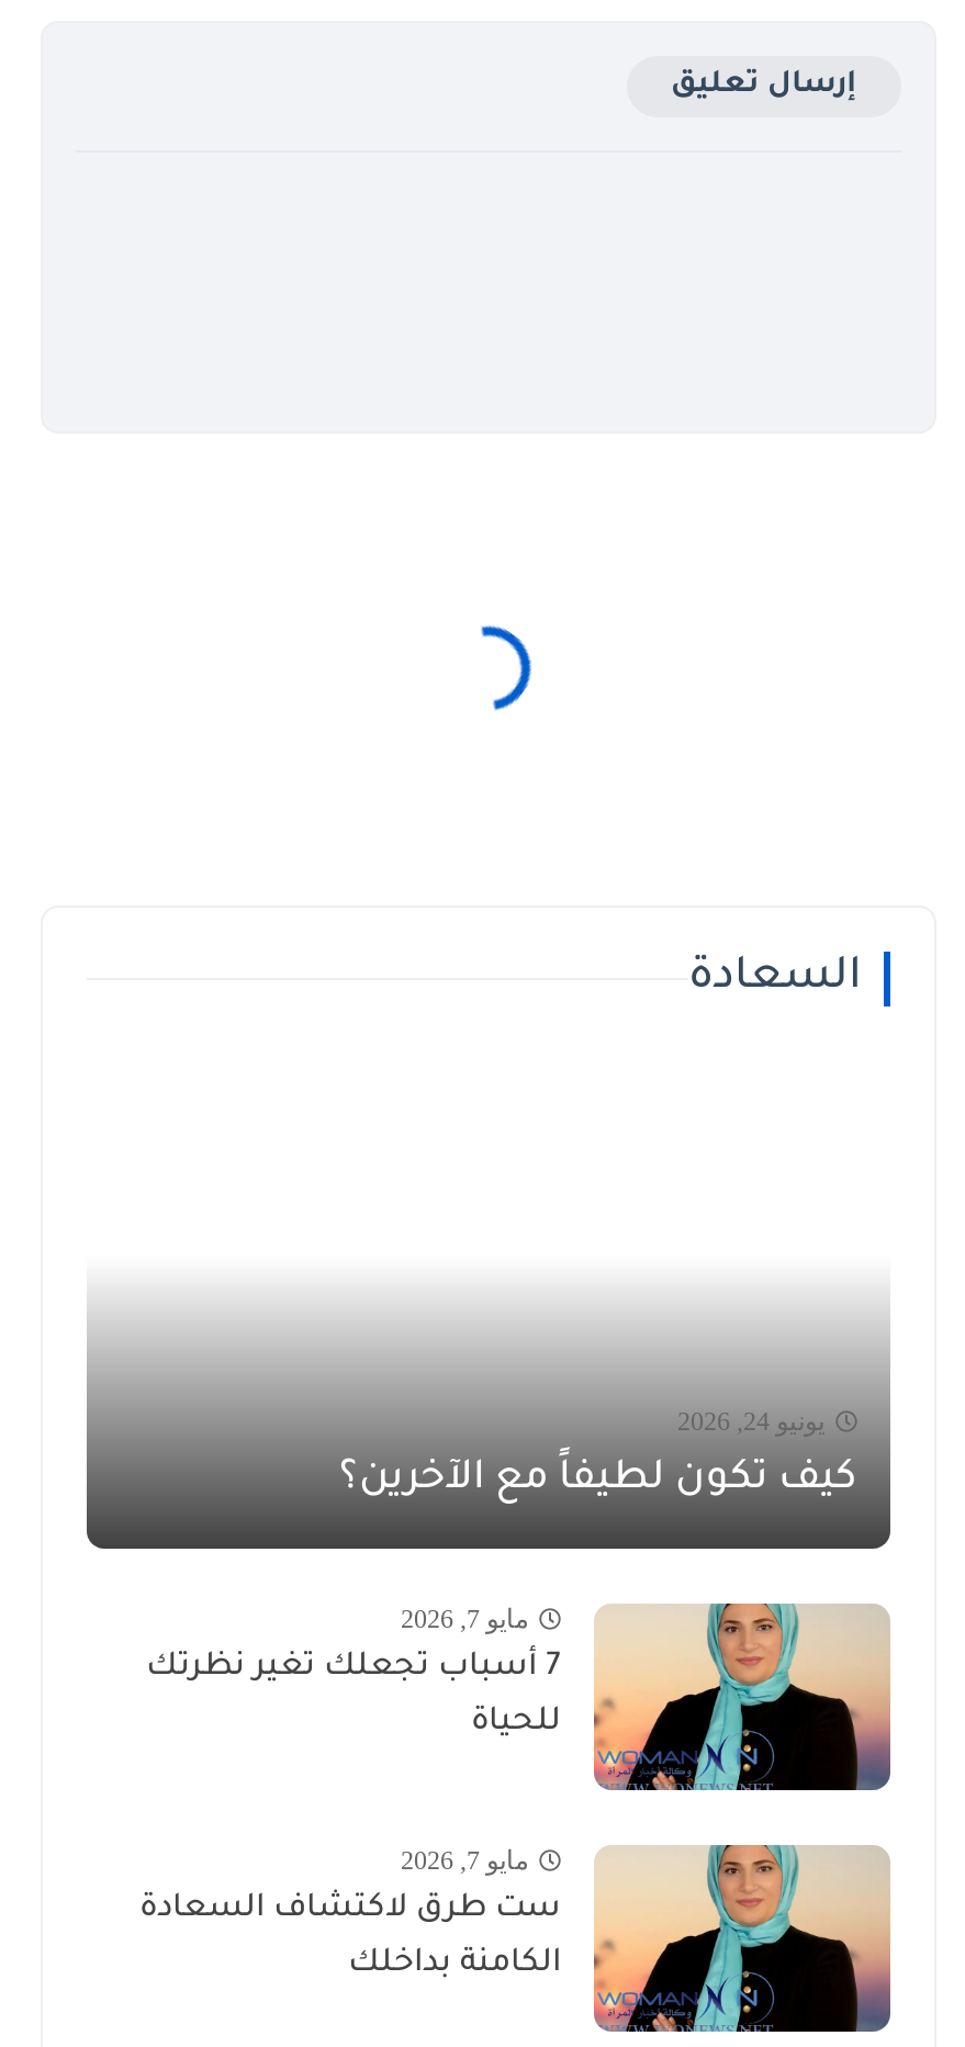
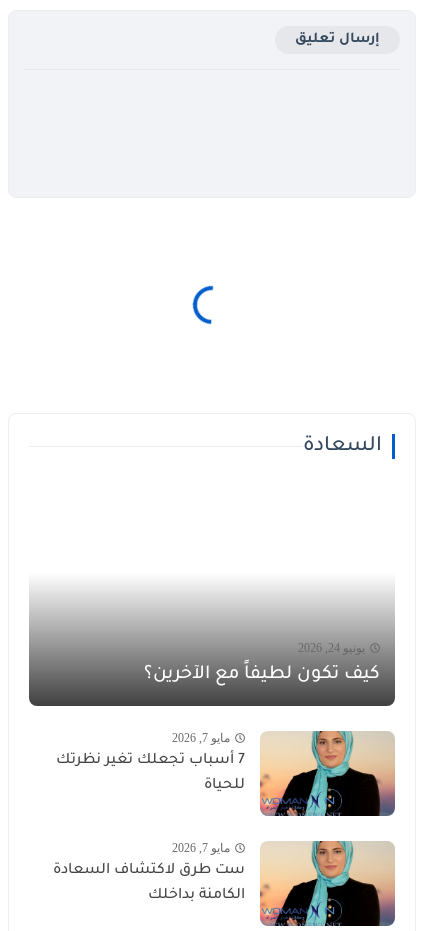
[447,625,532,712] [image] -> [192,286,231,325] [image]

